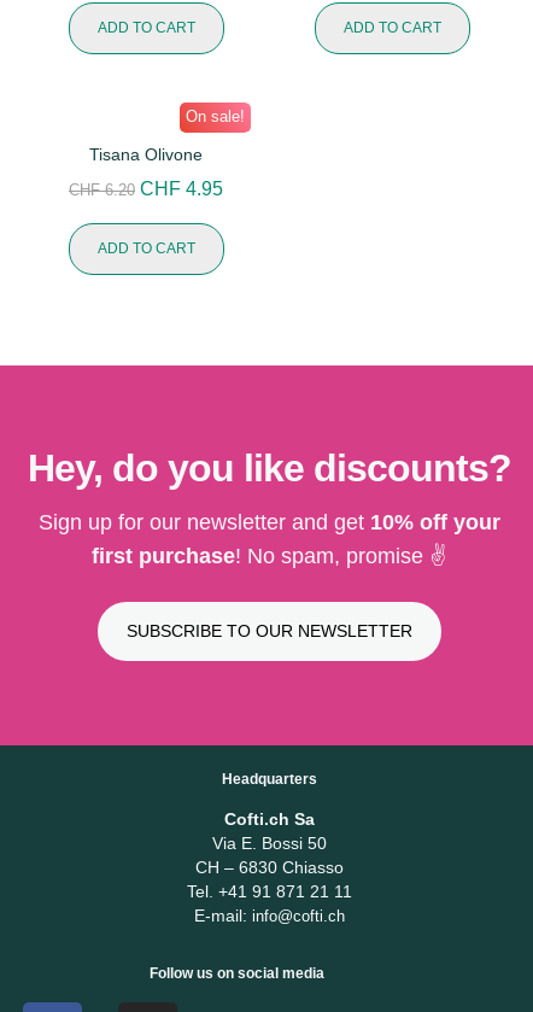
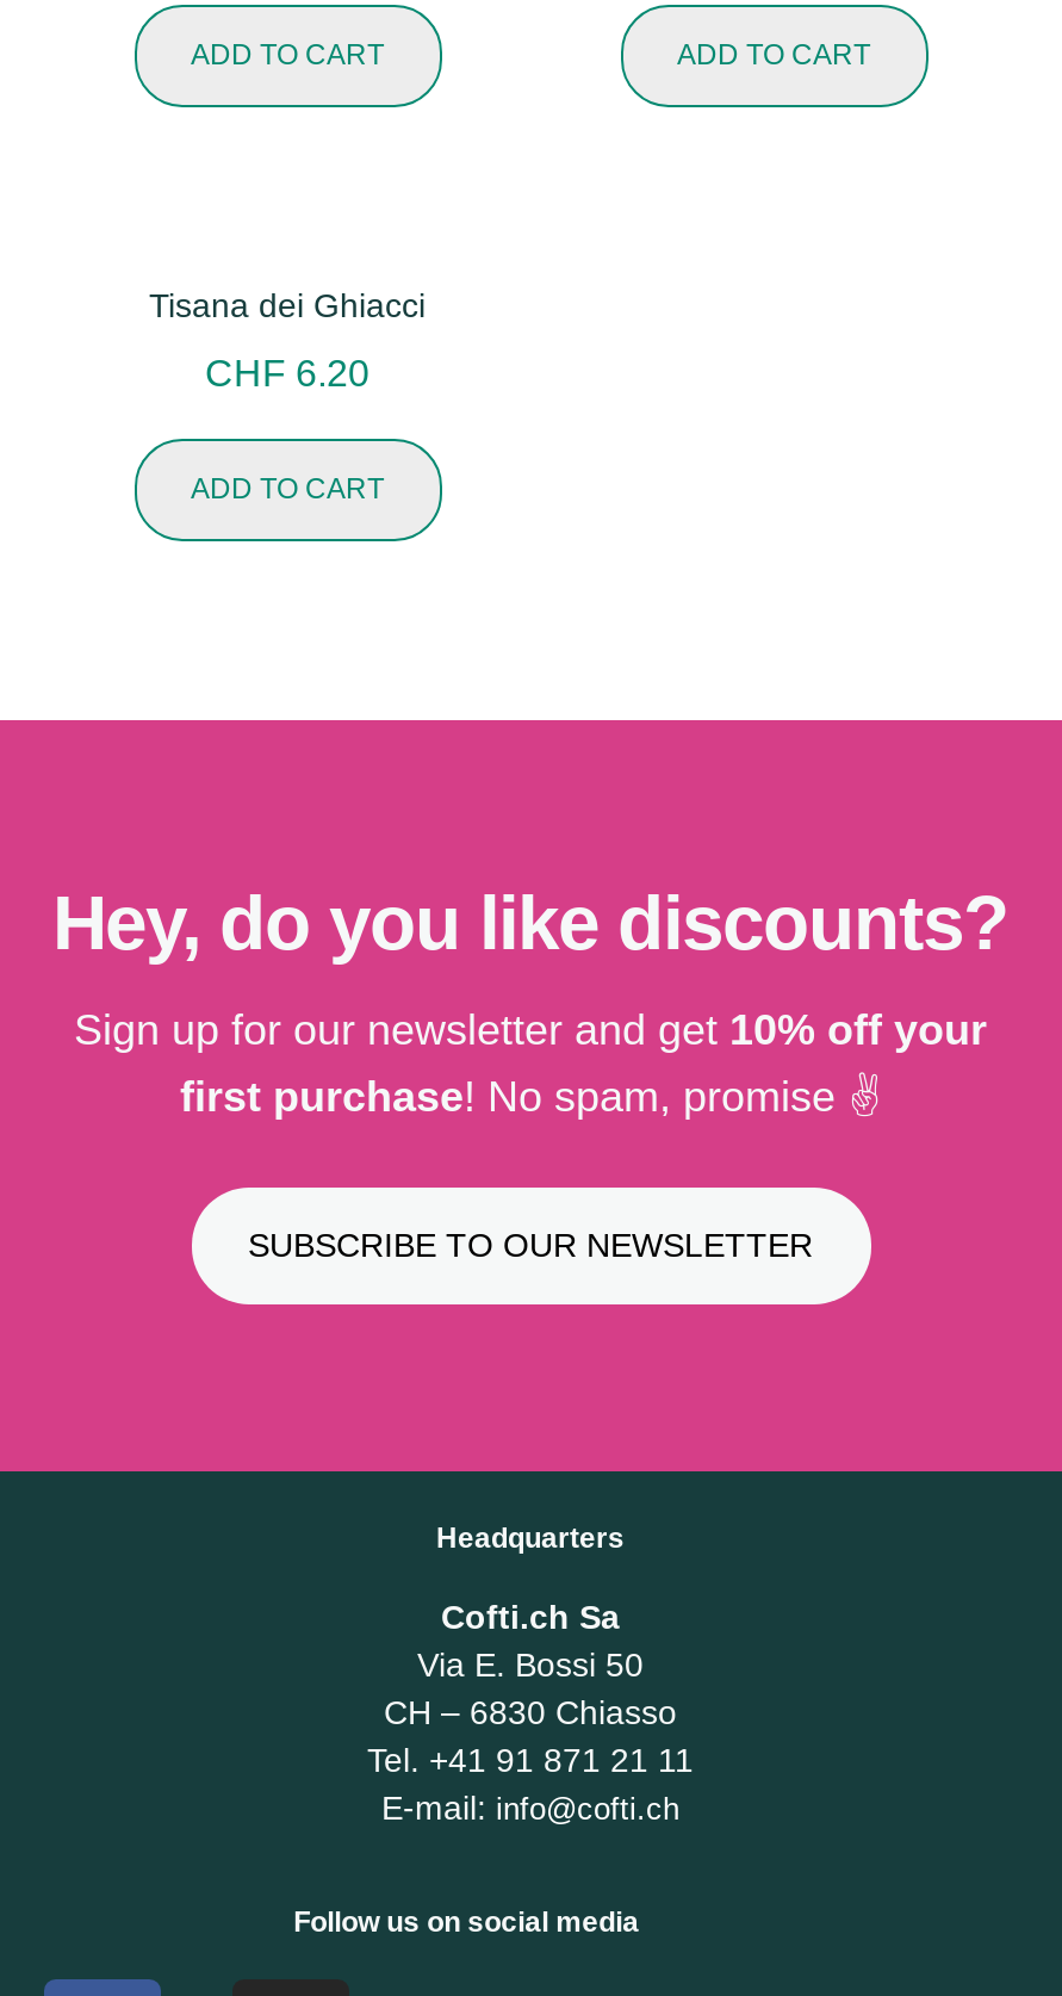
[69,107,245,199] On sale! | Tisana Olivone | CHF6.20 CHF 4.95 -> [149,285,426,393] Tisana dei Ghiacci | CHF 6.20

